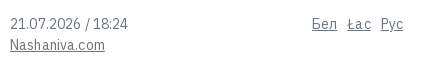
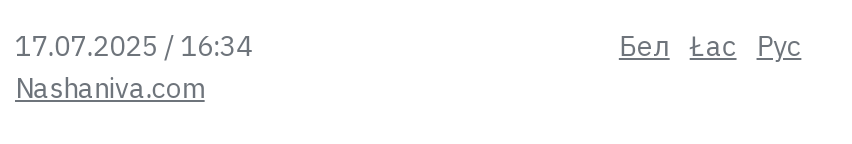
[10,15,128,33] 21.07.2026 / 18:24 -> [15,28,252,64] 17.07.2025 / 16:34

